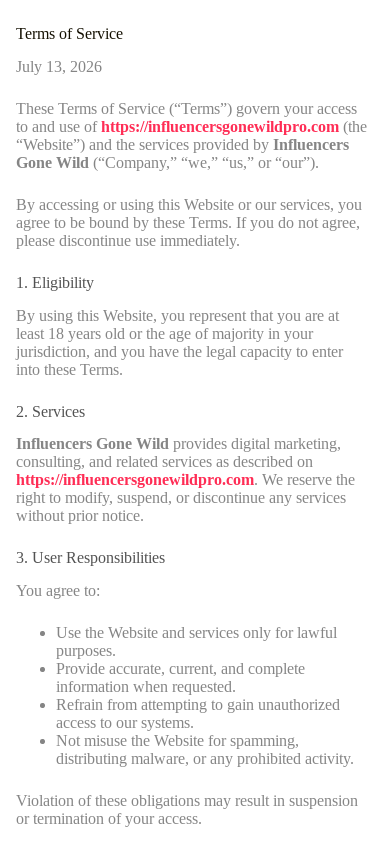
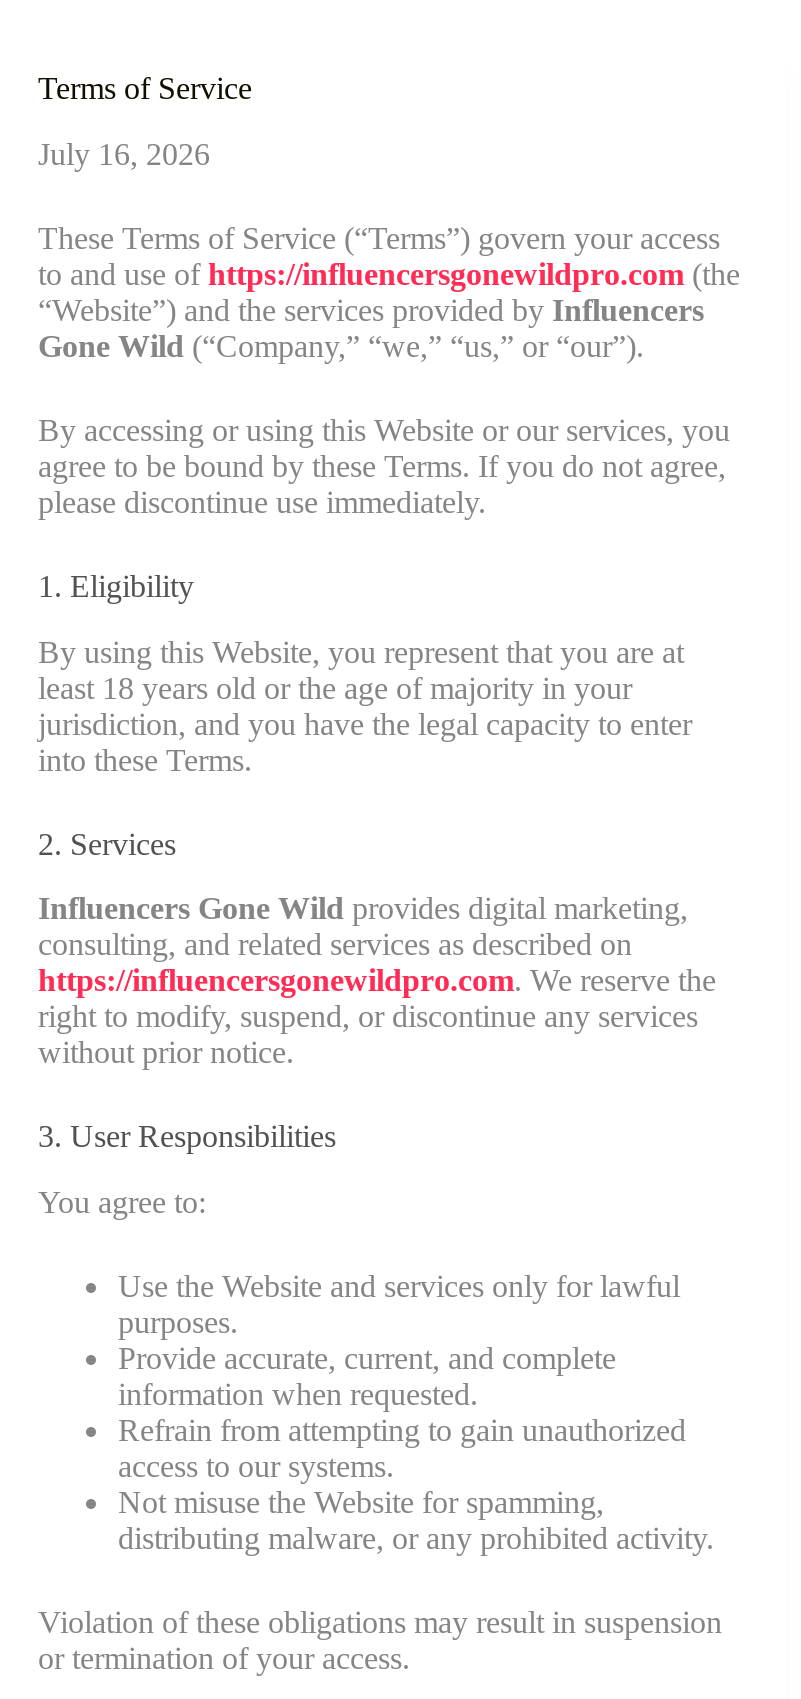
[16,58,102,75] July 13, 2026 -> [38,137,210,171] July 16, 2026

